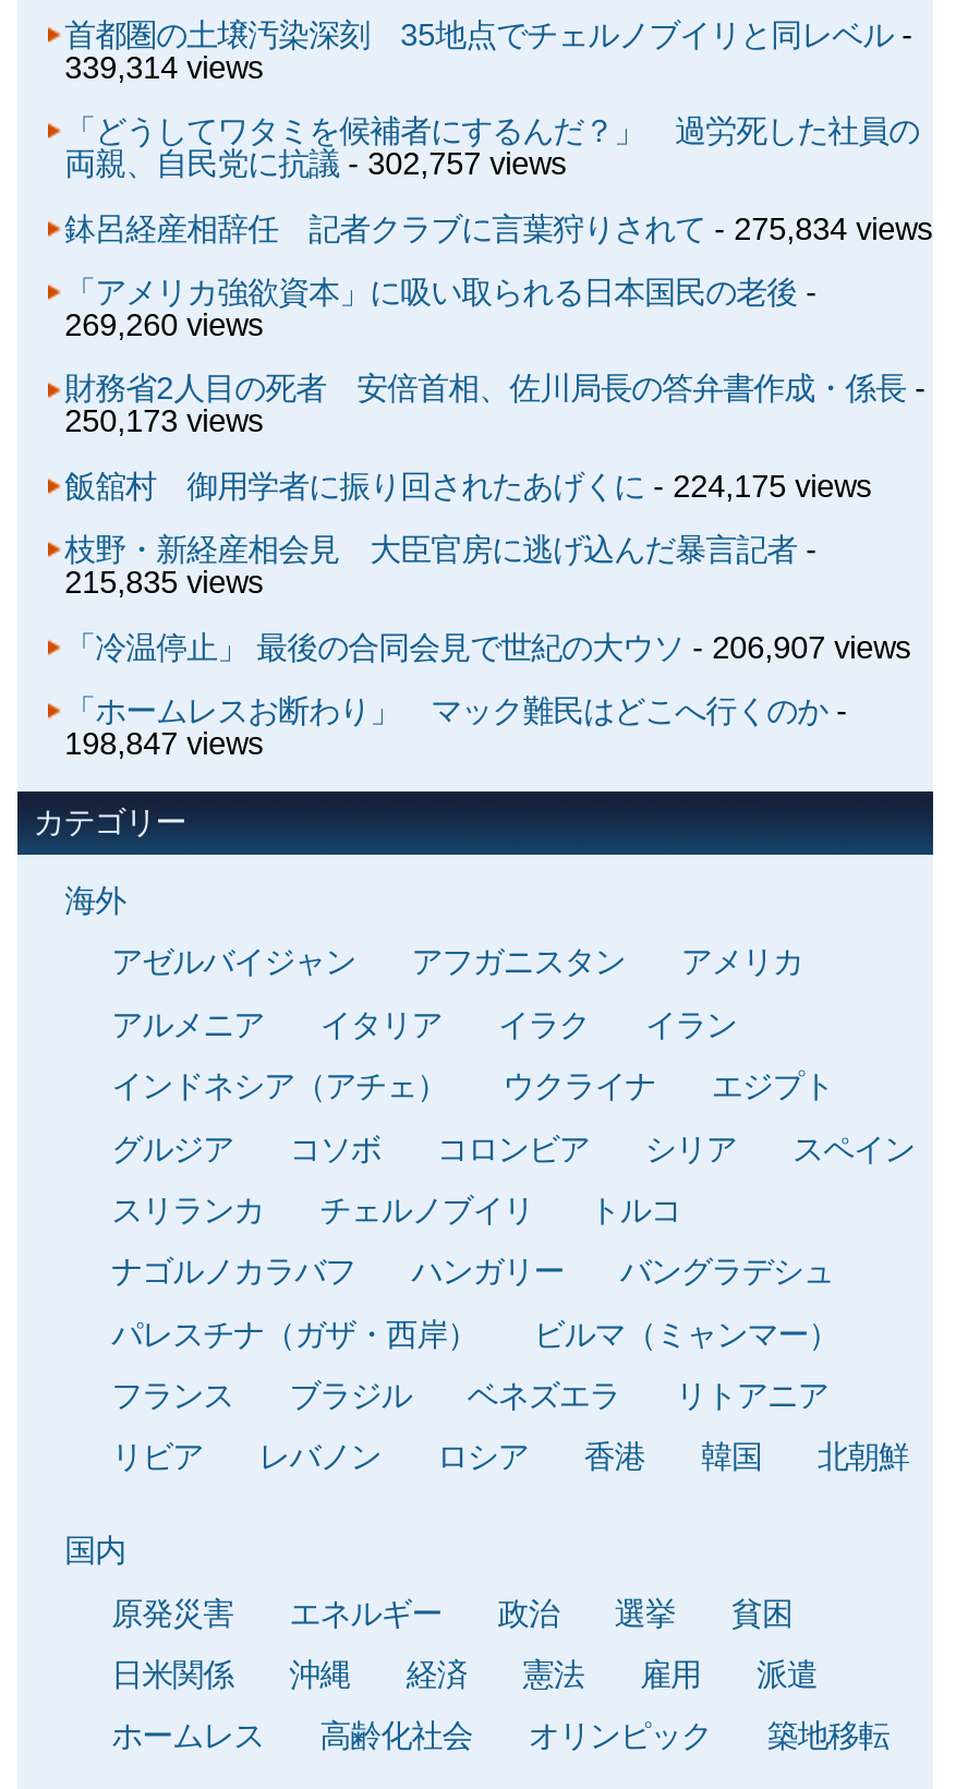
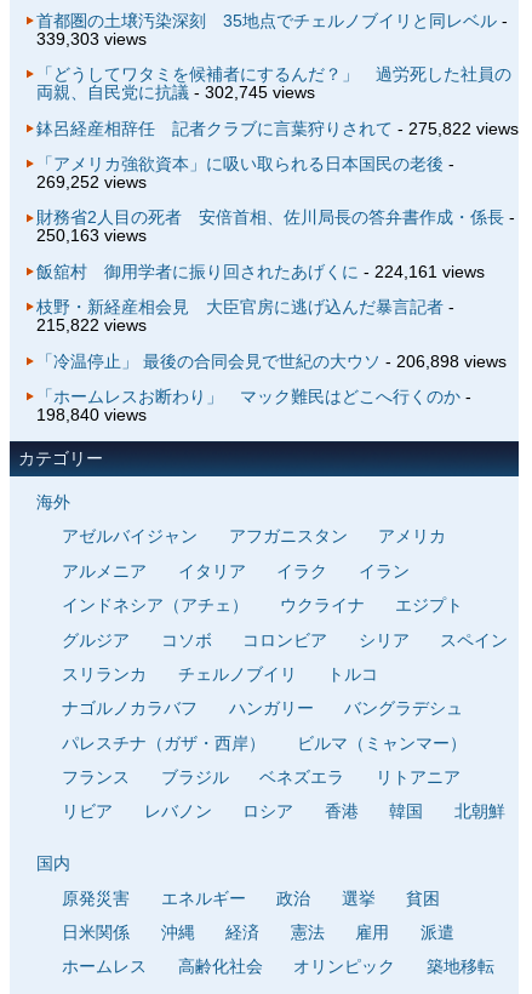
[65,50,263,85] 339,314 views -> [36,29,146,48] 339,303 views
[65,147,566,181] 両親、自民党に抗議- 302,757 views -> [36,83,315,102] 両親、自民党に抗議- 302,745 views
[65,211,932,246] 鉢呂経産相辞任 記者クラブに言葉狩りされて- 275,834 views -> [36,118,518,138] 鉢呂経産相辞任 記者クラブに言葉狩りされて- 275,822 views
[65,307,263,342] 269,260 views -> [36,172,146,192] 269,252 views
[65,404,263,439] 250,173 views -> [36,226,146,245] 250,163 views
[65,468,871,503] 飯舘村 御用学者に振り回されたあげくに- 224,175 views -> [36,262,484,281] 飯舘村 御用学者に振り回されたあげくに- 224,161 views
[65,565,263,600] 215,835 views -> [36,315,146,335] 215,822 views
[65,629,910,664] 「冷温停止」 最後の合同会見で世紀の大ウソ- 206,907 views -> [36,351,506,370] 「冷温停止」 最後の合同会見で世紀の大ウソ- 206,898 views
[65,726,263,761] 198,847 views -> [36,405,146,424] 198,840 views

